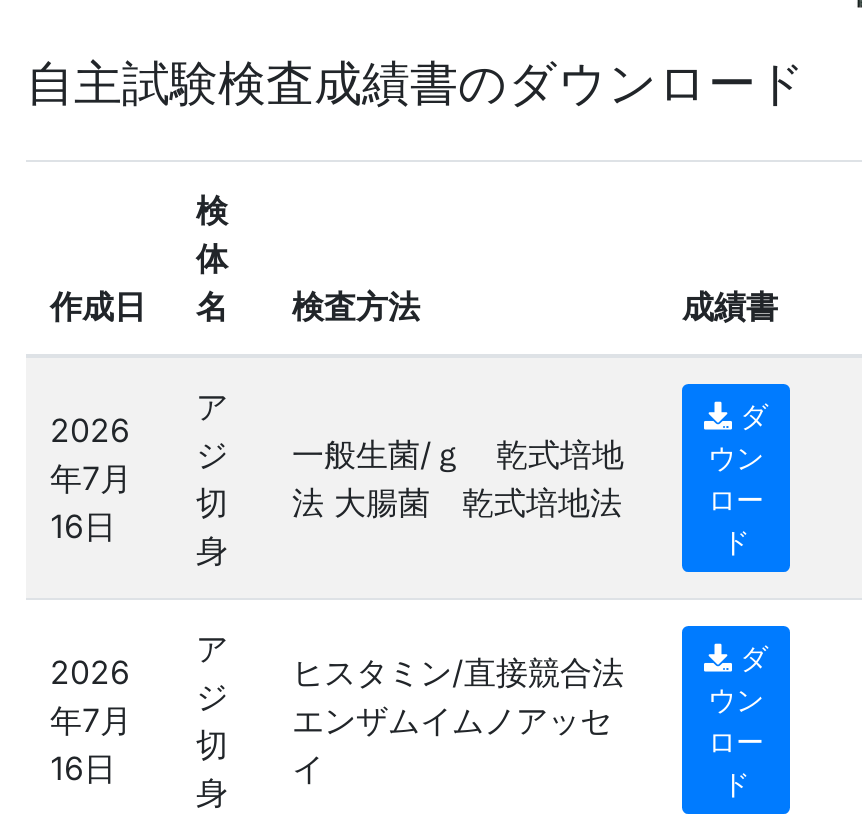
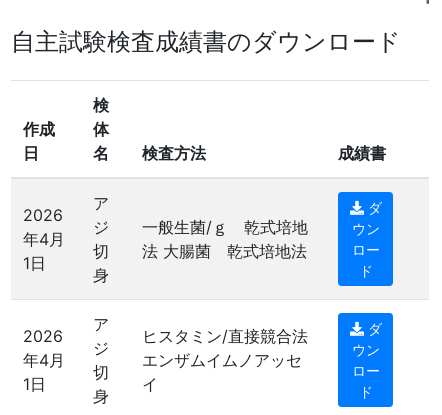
[50,459,132,499] 年7月 -> [23,229,65,249] 年4月
[50,507,116,547] 16日 -> [23,253,46,273] 1日
[50,701,132,741] 年7月 -> [23,350,65,370] 年4月
[50,749,116,789] 16日 -> [23,374,46,394] 1日

